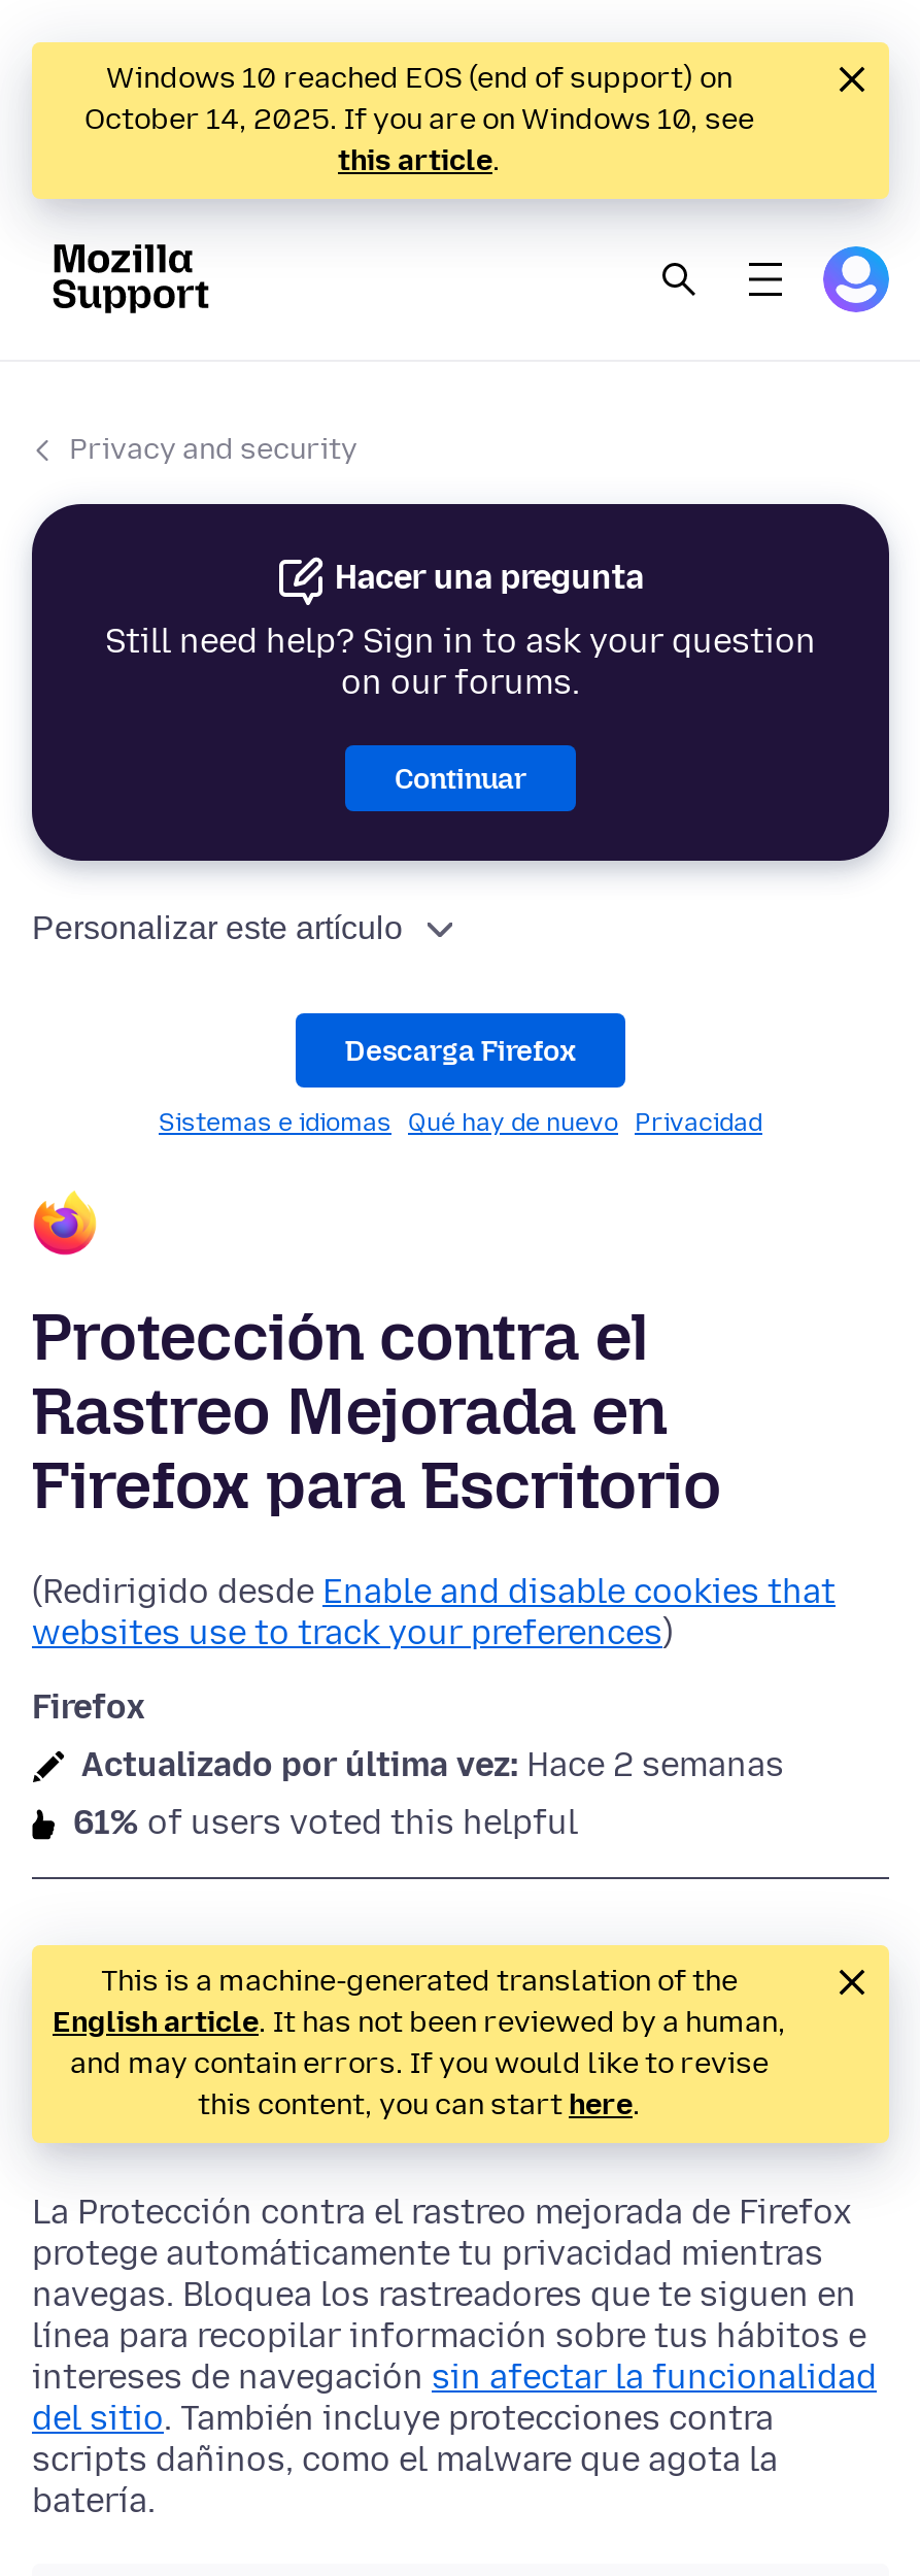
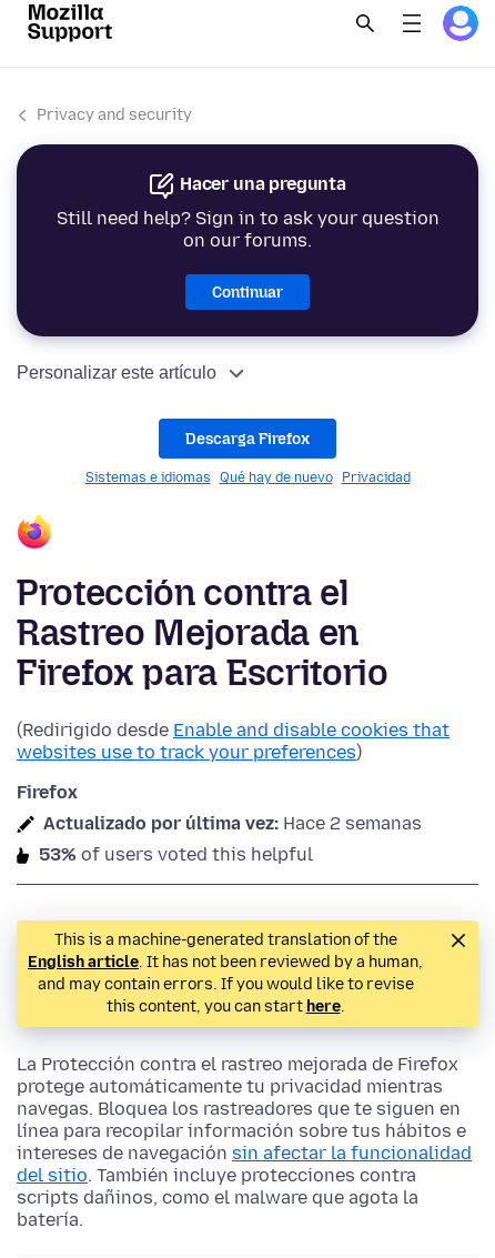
[30,40,891,218] [image] | Windows 10 reached EOS (end of support) on | October 14, 2025. If you are on Windows 10, see | this article. -> none
[73,1803,578,1842] 61% of users voted this helpful -> [39,844,313,865] 53% of users voted this helpful

